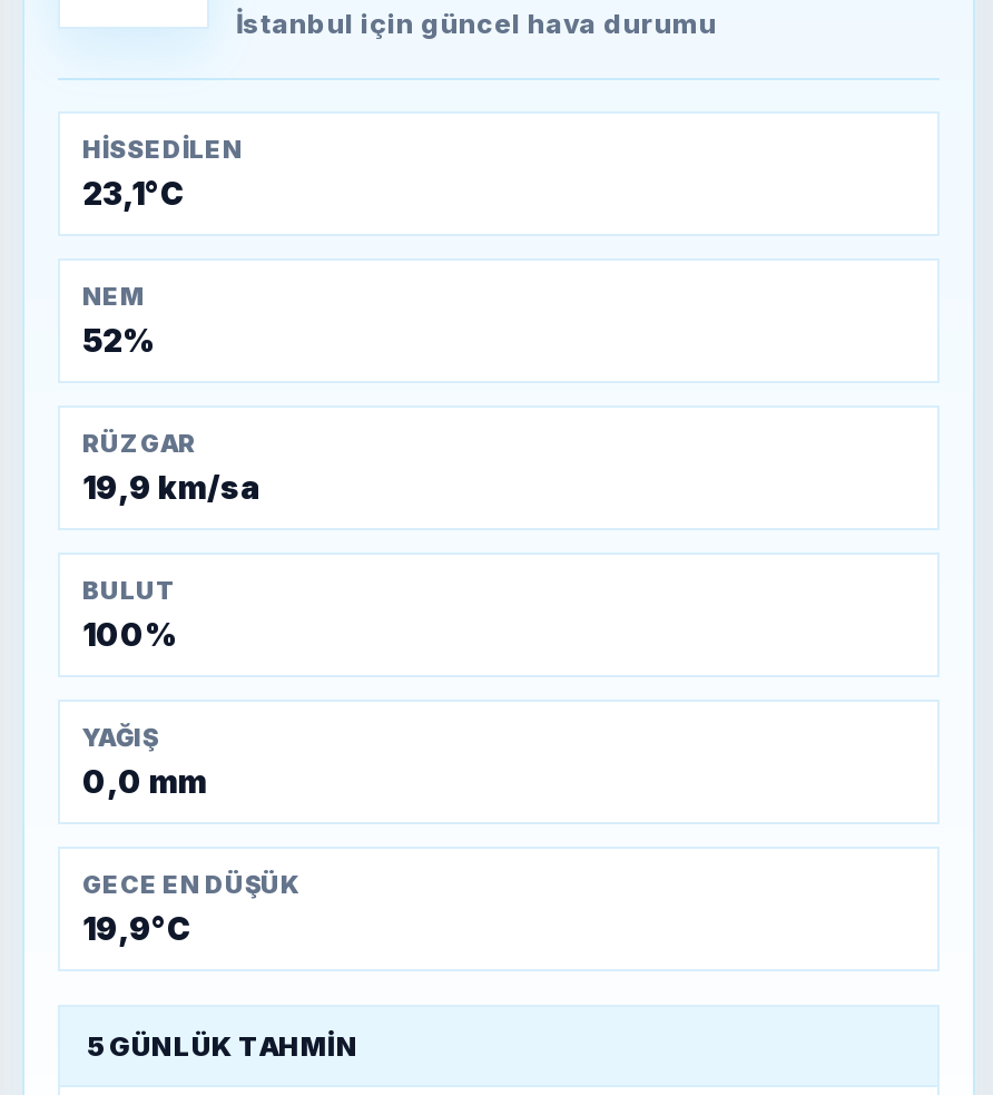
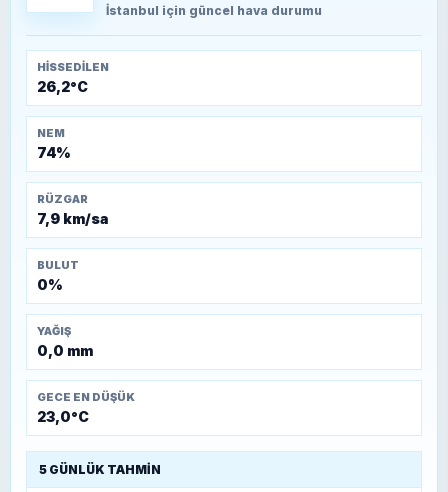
[82,173,185,211] 23,1°C -> [37,78,88,95] 26,2°C
[82,320,156,358] 52% -> [37,144,71,161] 74%
[82,467,260,505] 19,9 km/sa -> [37,210,109,227] 7,9 km/sa
[82,614,178,652] 100% -> [37,276,63,293] 0%
[82,909,191,946] 19,9°C -> [37,408,89,425] 23,0°C

